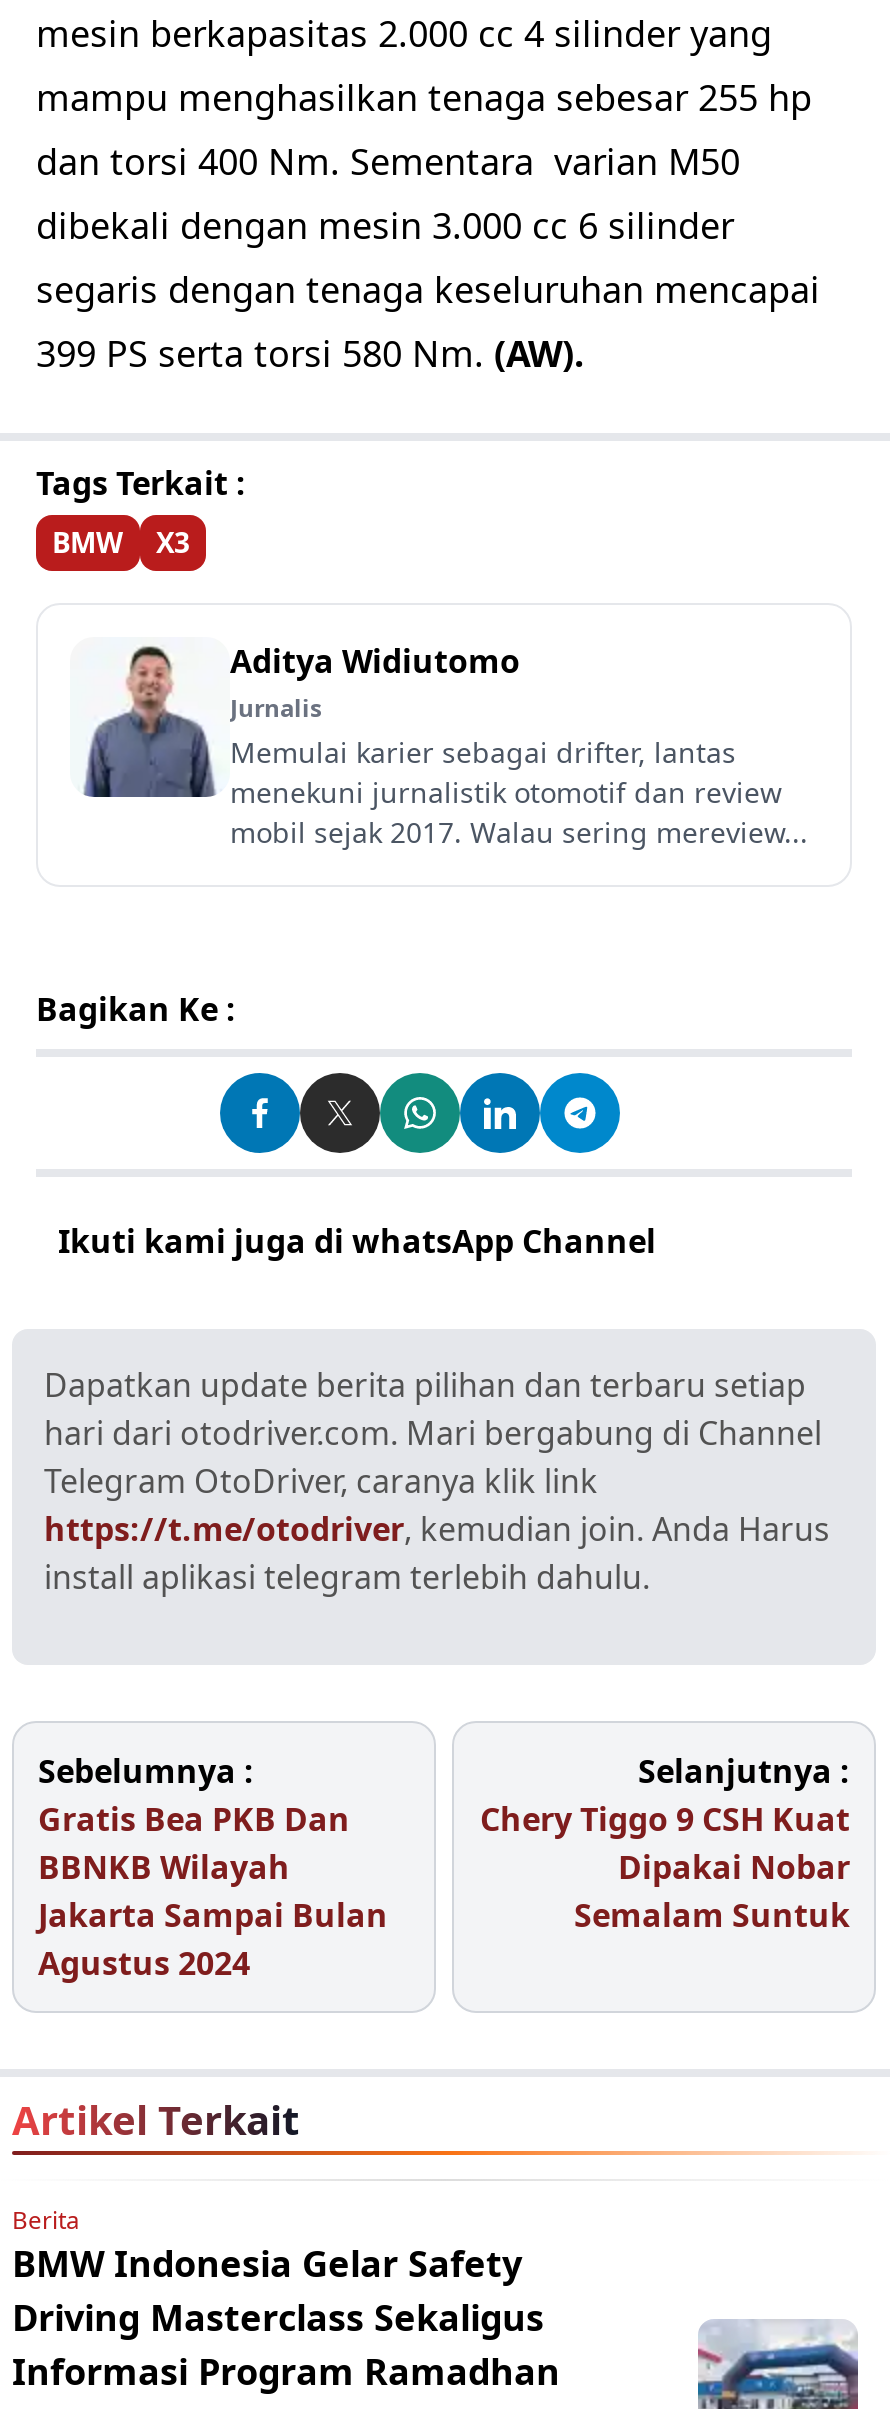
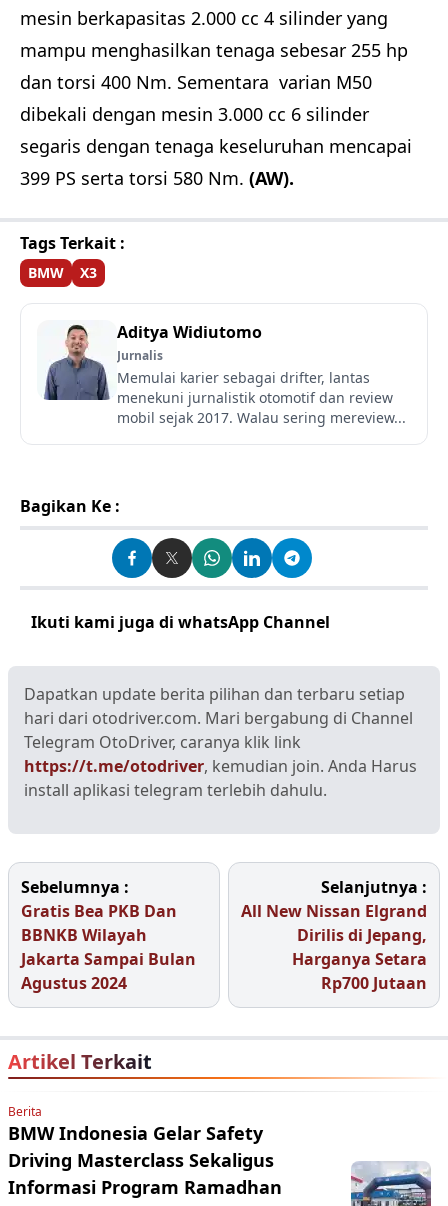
[480,1797,850,1937] Chery Tiggo 9 CSH Kuat | Dipakai Nobar | Semalam Suntuk -> [241,900,427,994] All New Nissan Elgrand | Dirilis di Jepang, | Harganya Setara | Rp700 Jutaan

